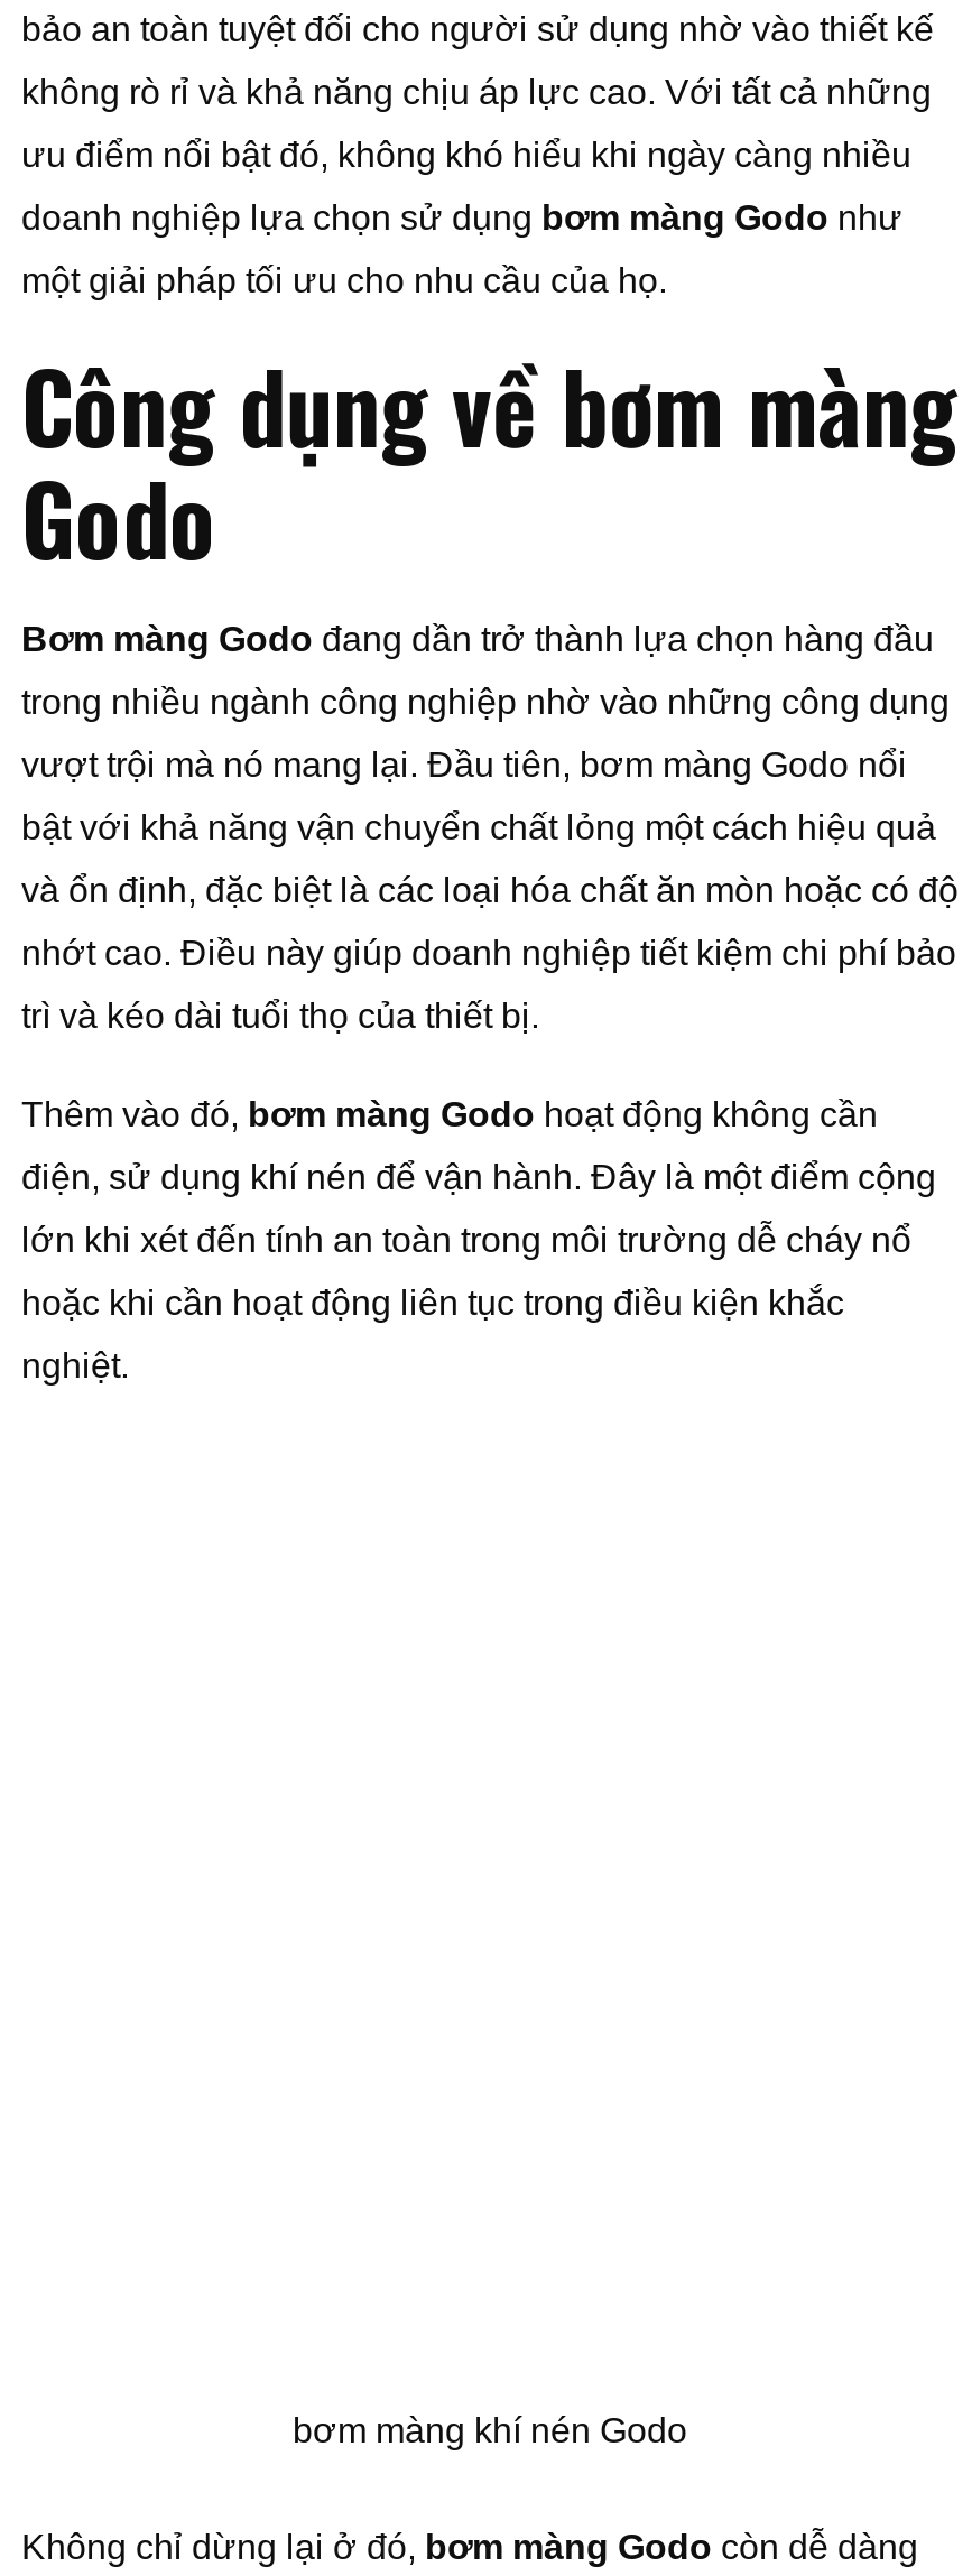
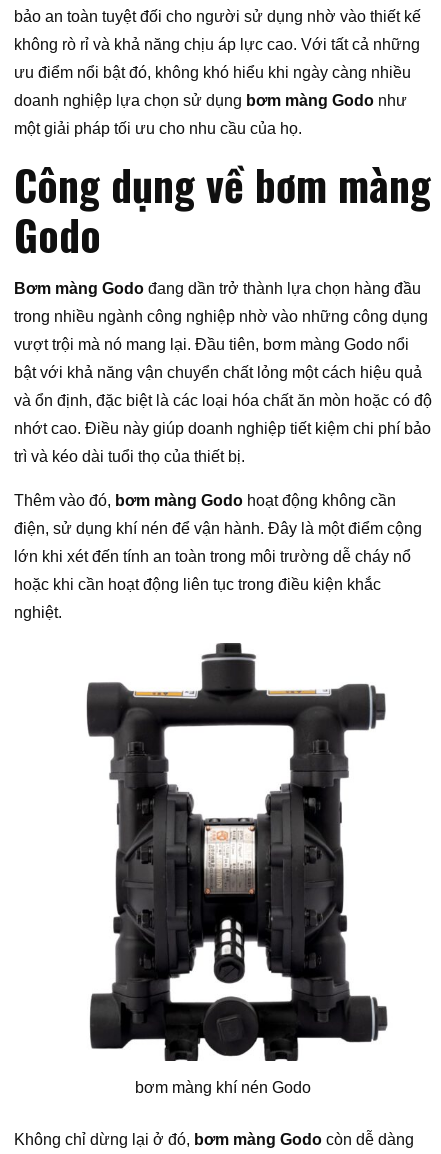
none -> [86,642,388,1062] [image]

